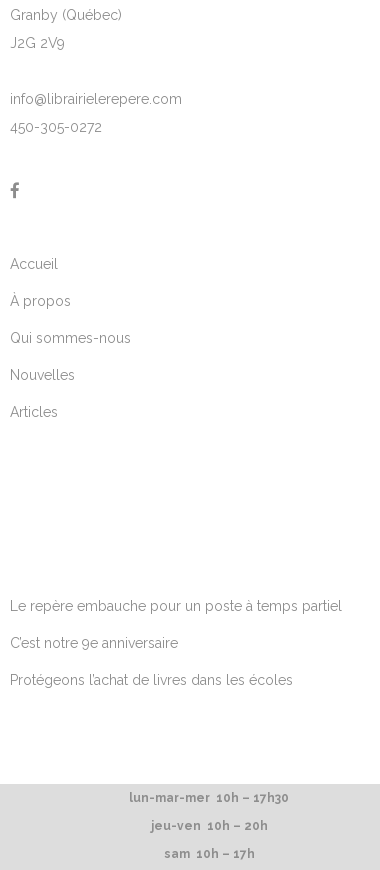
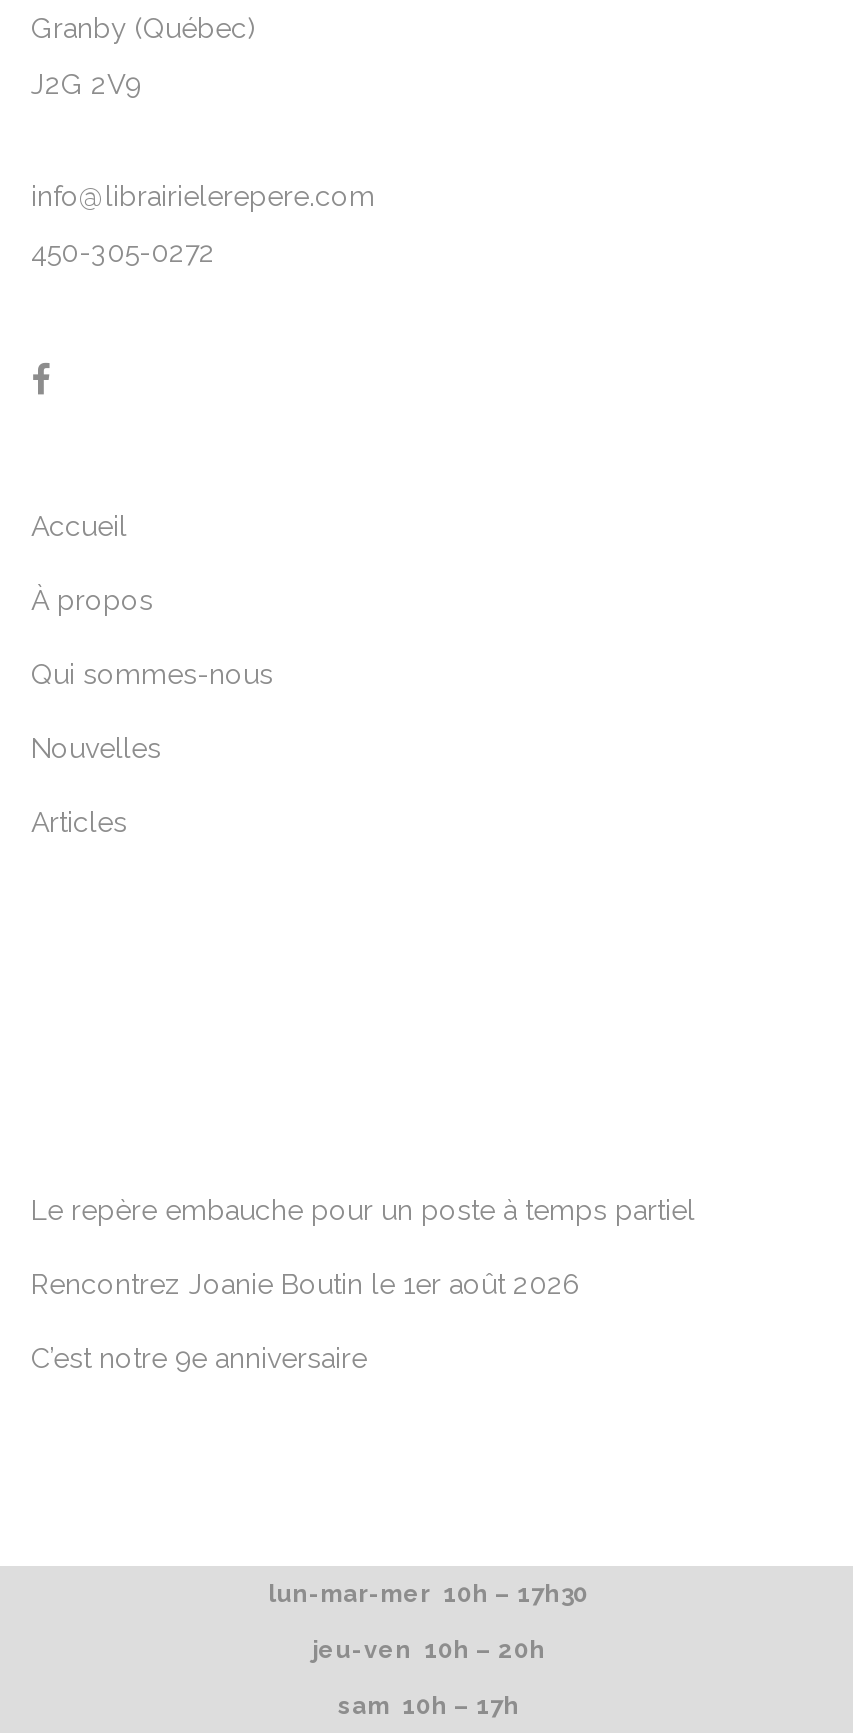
none -> [31,1268,581,1300] Rencontrez Joanie Boutin le 1er août 2026
moved [10,635,178,651] -> [31,1342,367,1374]: C’est notre 9e anniversaire
[10,672,293,688] Protégeons l’achat de livres dans les écoles -> none

